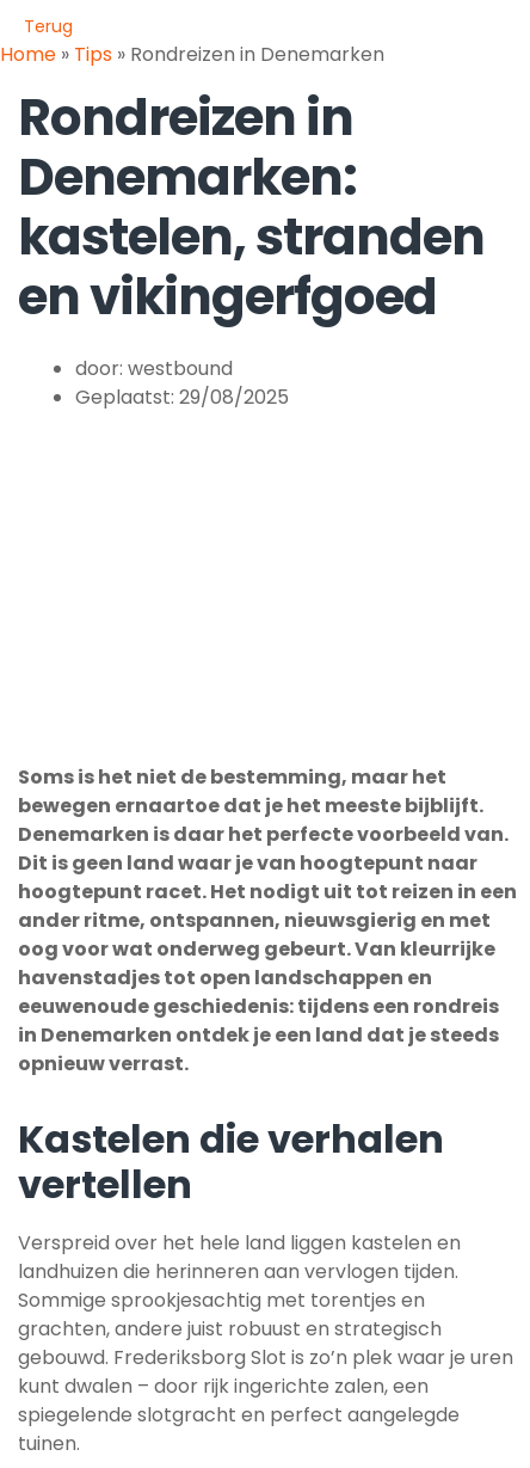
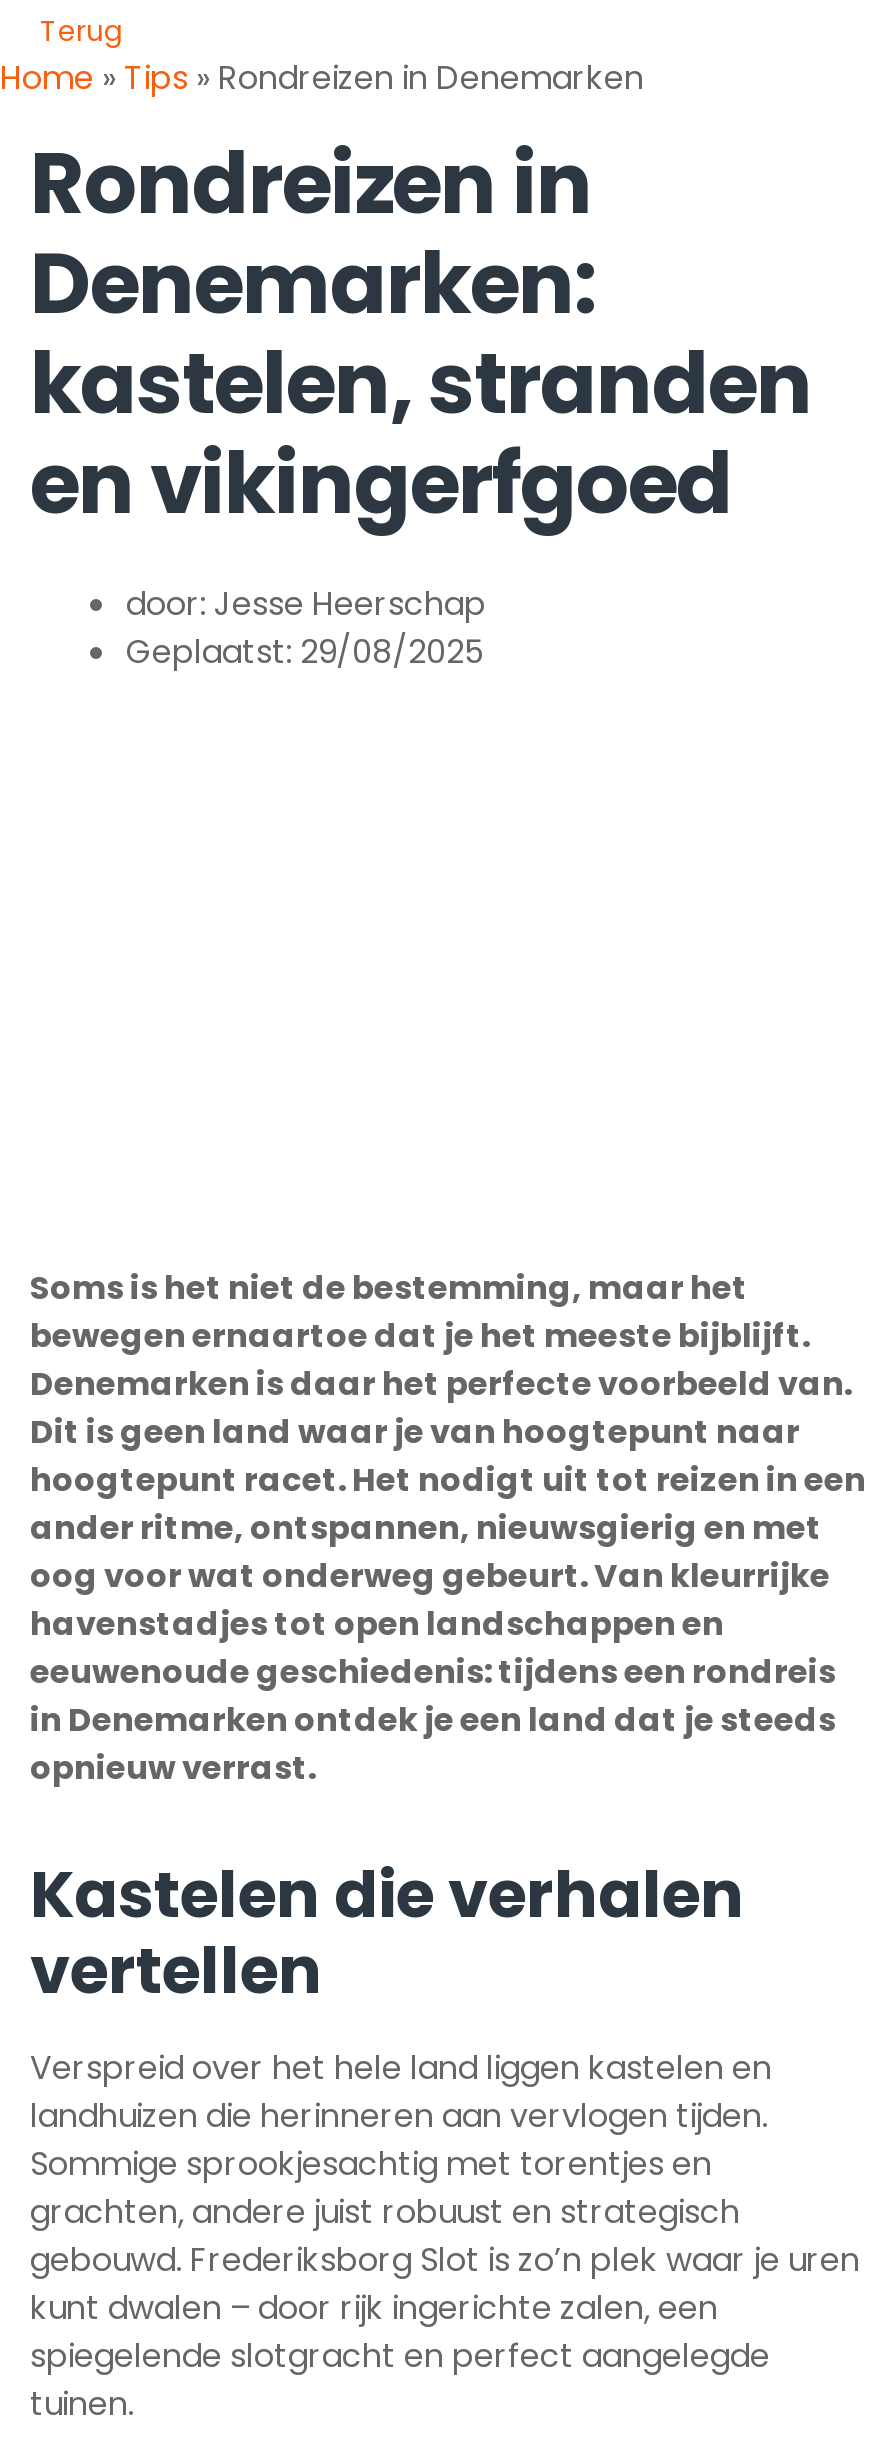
[75,354,233,382] door: westbound -> [126,580,486,626] door: Jesse Heerschap

